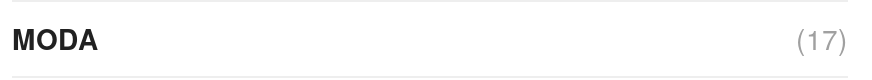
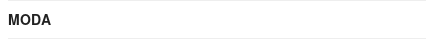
[796,18,848,58] (17) -> none

